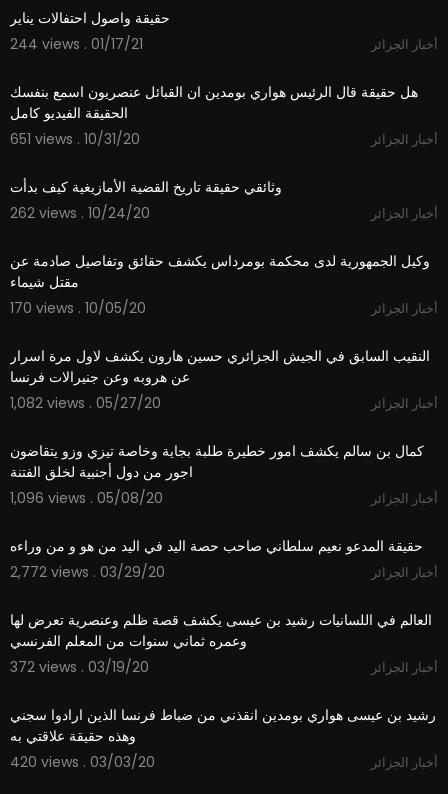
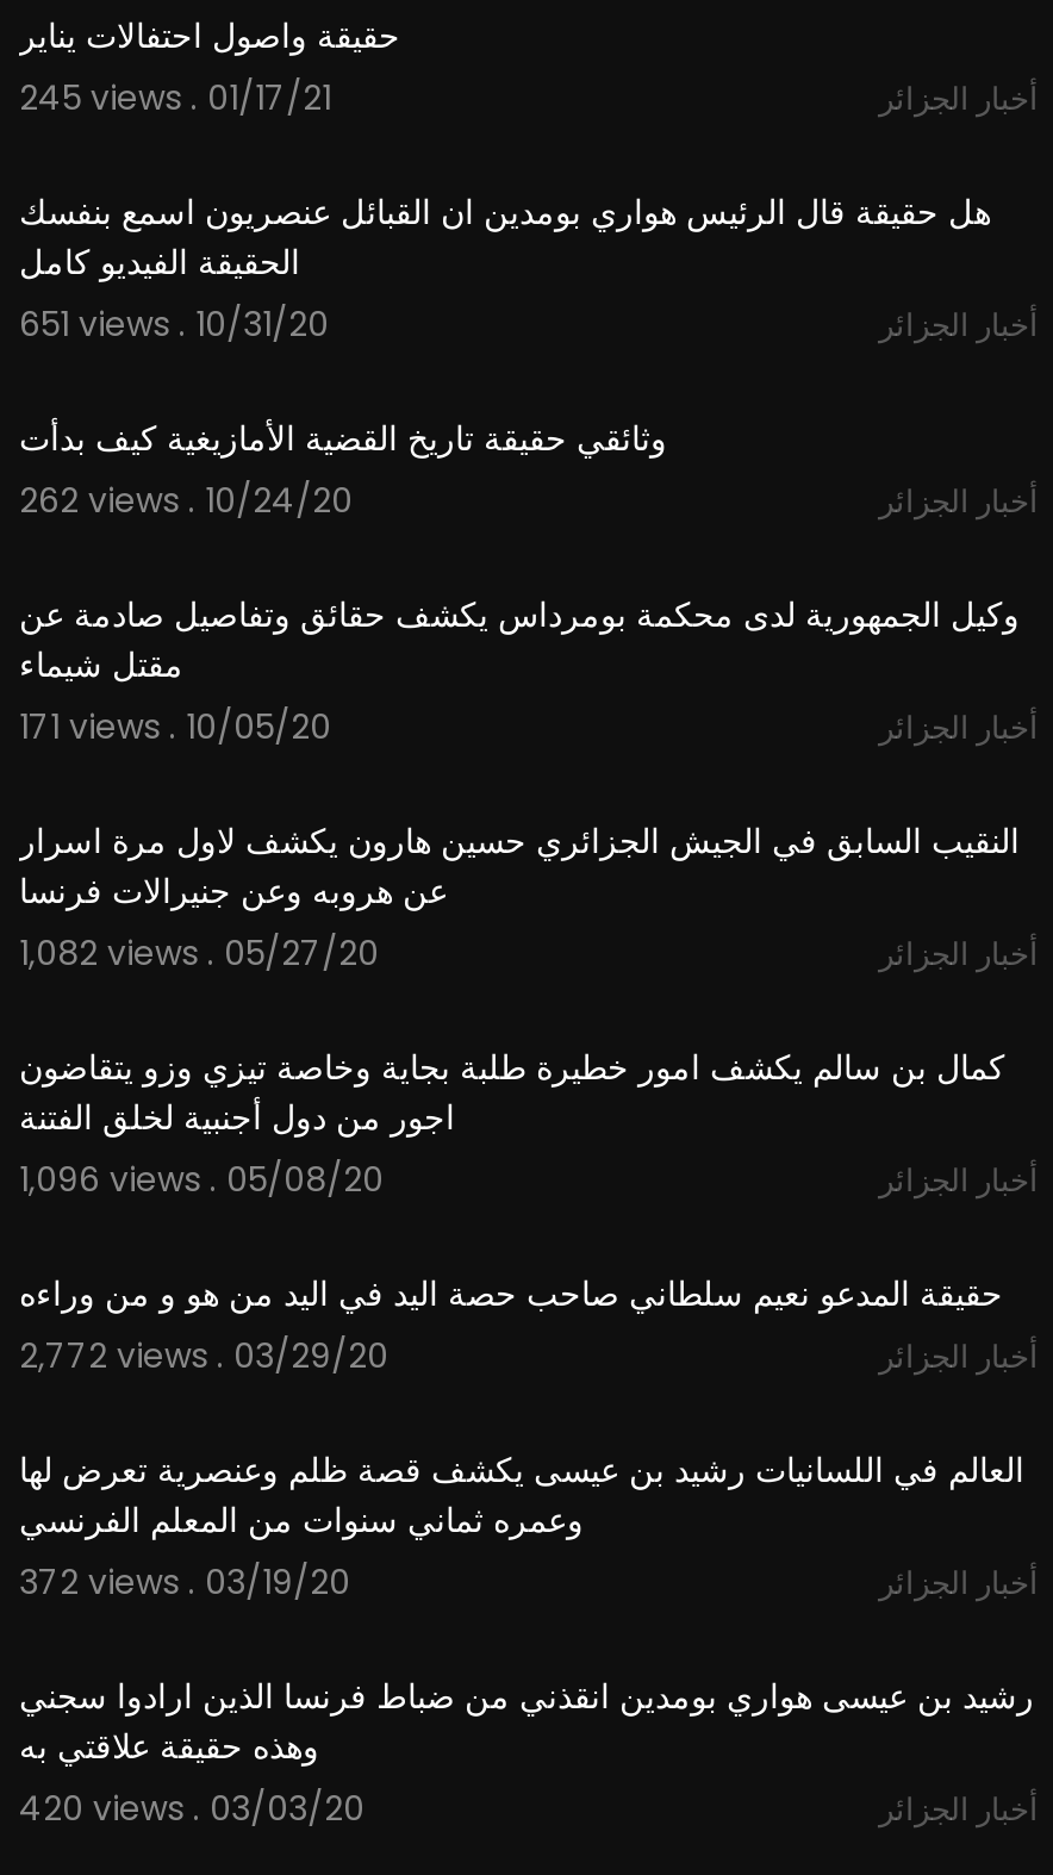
[10,34,143,54] 244 views . 01/17/21 -> [19,74,331,122] 245 views . 01/17/21
[10,298,146,318] 170 views . 10/05/20 -> [19,703,331,750] 171 views . 10/05/20

